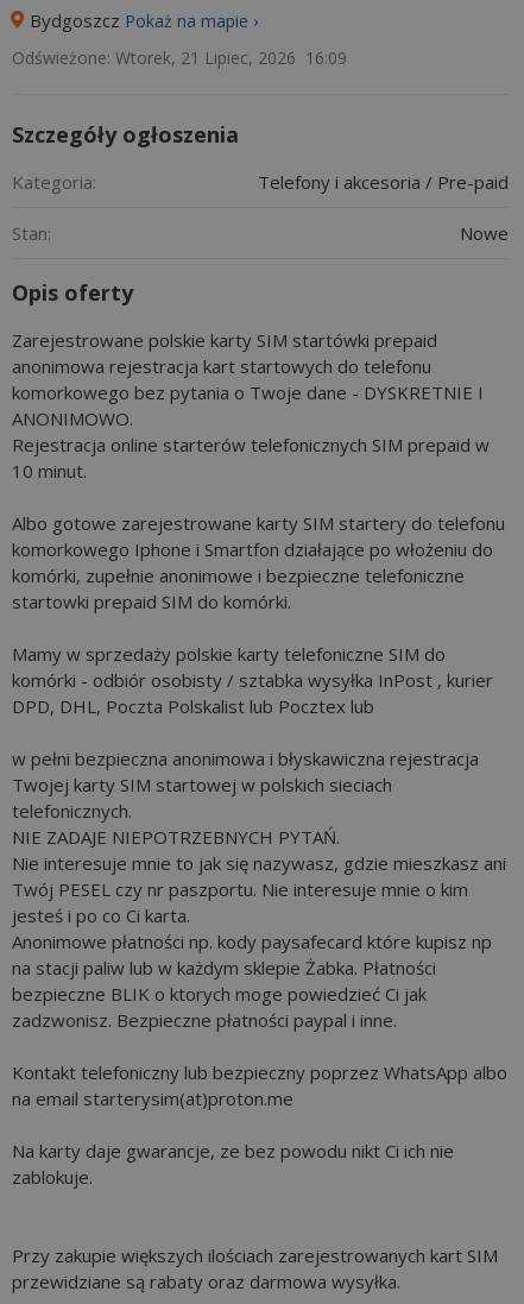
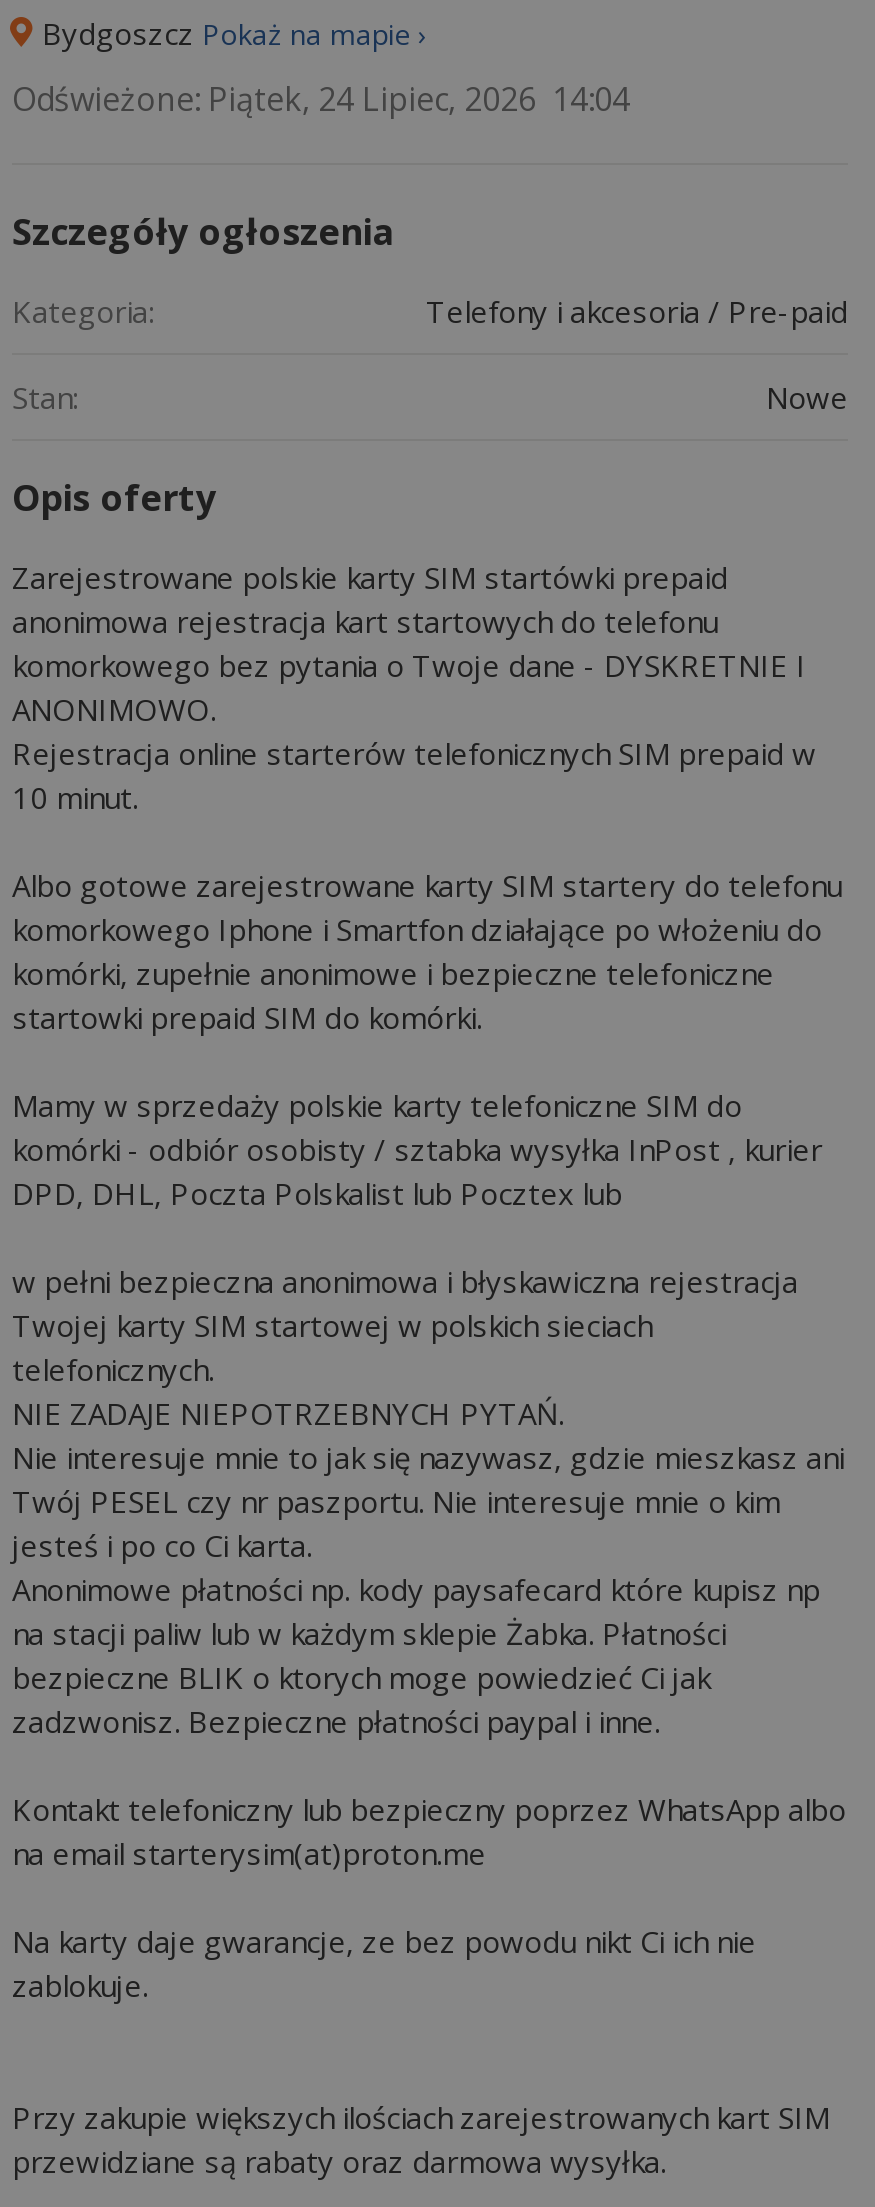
[12,46,347,69] Odświeżone: Wtorek, 21 Lipiec, 2026 16:09 -> [12,76,630,120] Odświeżone: Piątek, 24 Lipiec, 2026 14:04

